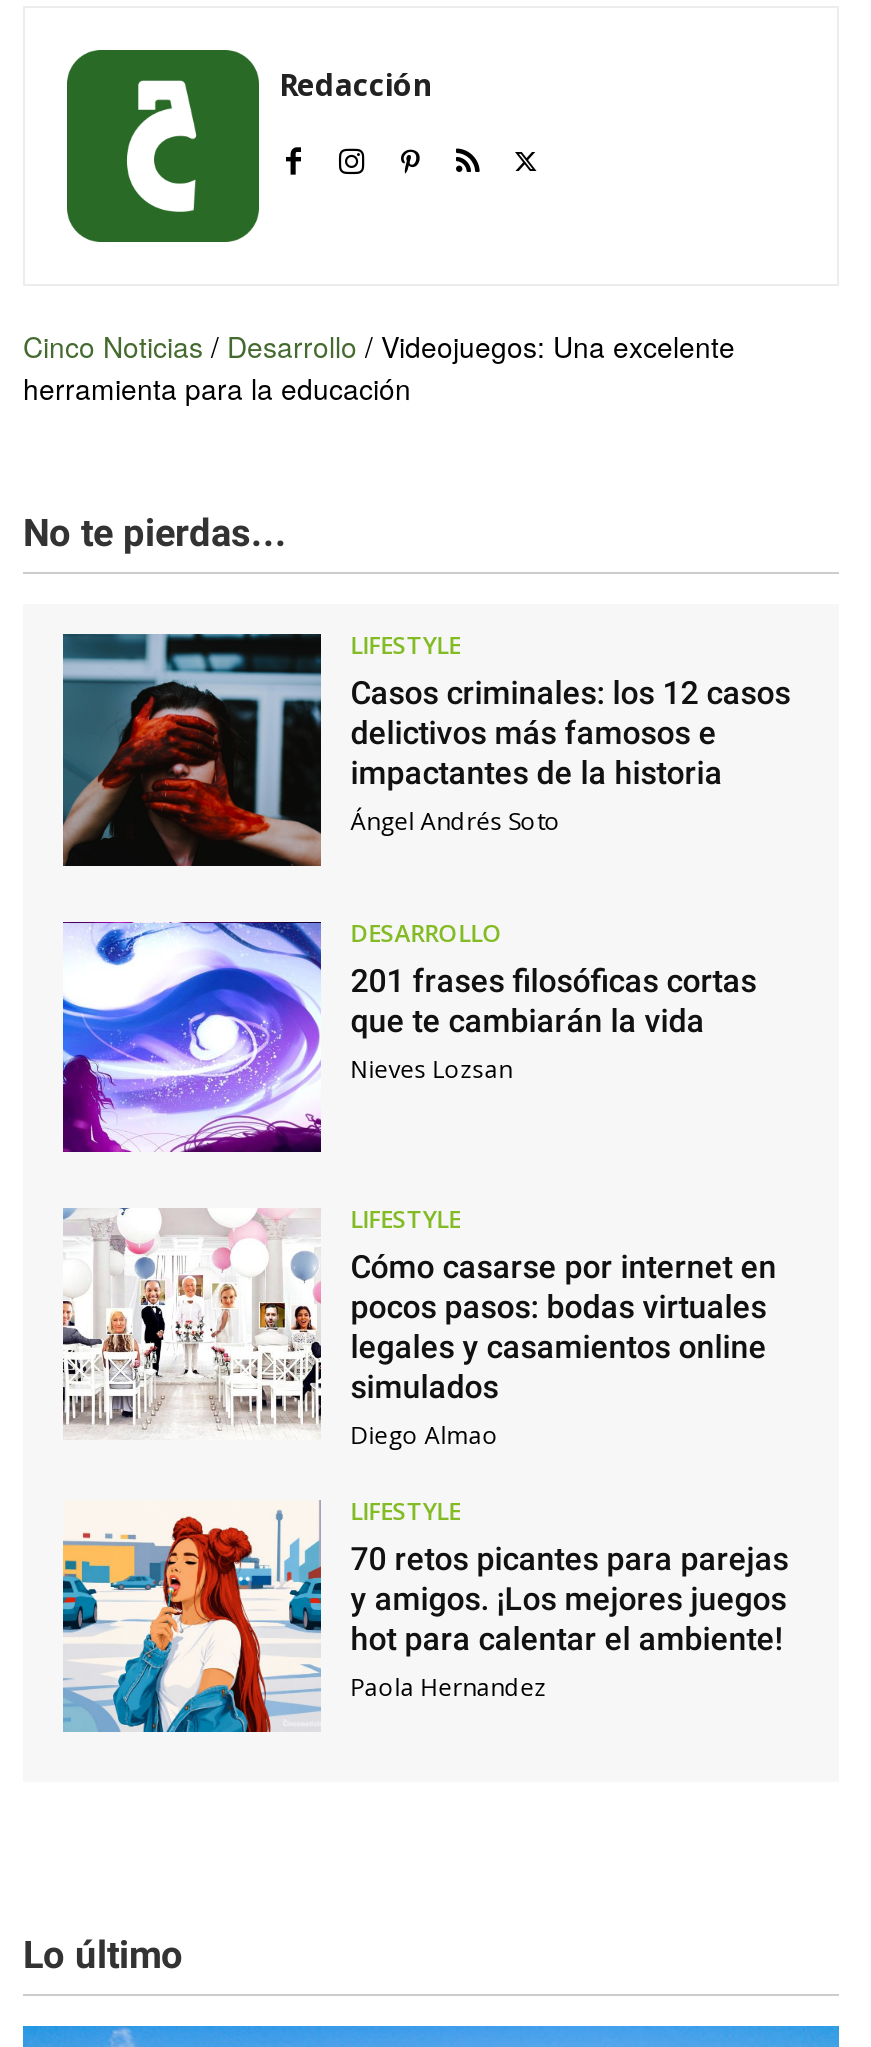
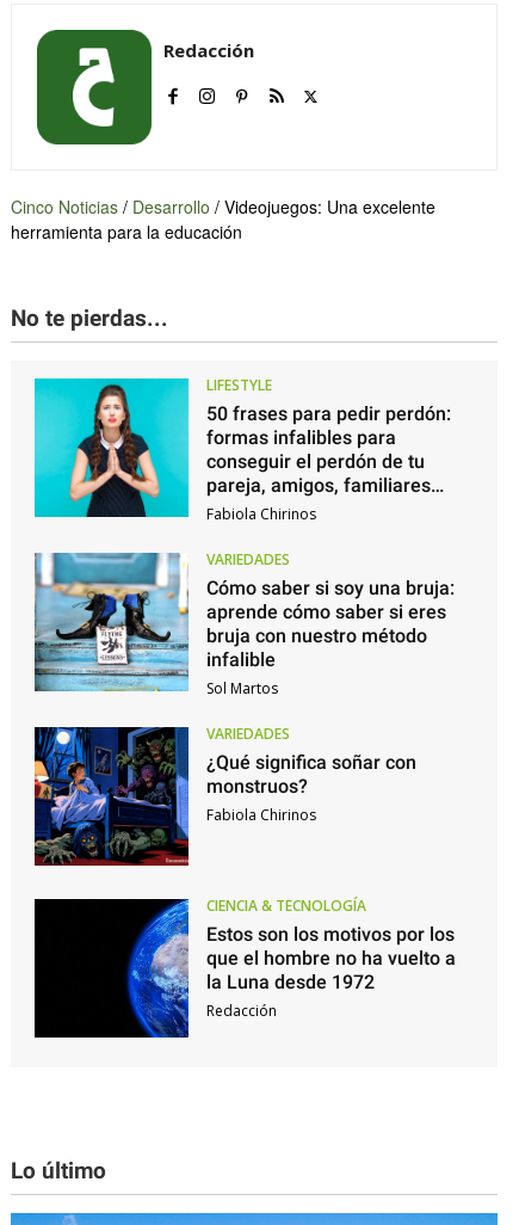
[61,632,791,868] [image] | Casos criminales: los 12 casos | delictivos más famosos e | impactantes de la historia | Ángel Andrés Soto -> [33,377,451,524] [image] | 50 frases para pedir perdón: | formas infalibles para | conseguir el perdón de tu | pareja, amigos, familiares… | Fabiola Chirinos
[61,916,757,1154] [image] | DESARROLLO | 201 frases filosóficas cortas | que te cambiarán la vida | Nieves Lozsan -> [33,549,454,698] [image] | VARIEDADES | Cómo saber si soy una bruja: | aprende cómo saber si eres | bruja con nuestro método | infalible | Sol Martos
[61,1203,777,1453] [image] | LIFESTYLE | Cómo casarse por internet en | pocos pasos: bodas virtuales | legales y casamientos online | simulados | Diego Almao -> [33,723,416,867] [image] | VARIEDADES | ¿Qué significa soñar con | monstruos? | Fabiola Chirinos
[61,1495,789,1736] [image] | LIFESTYLE | 70 retos picantes para parejas | y amigos. ¡Los mejores juegos | hot para calentar el ambiente! | Paola Hernandez -> [33,895,456,1039] [image] | CIENCIA & TECNOLOGÍA | Estos son los motivos por los | que el hombre no ha vuelto a | la Luna desde 1972 | Redacción

